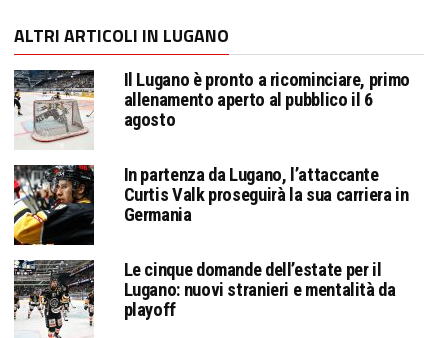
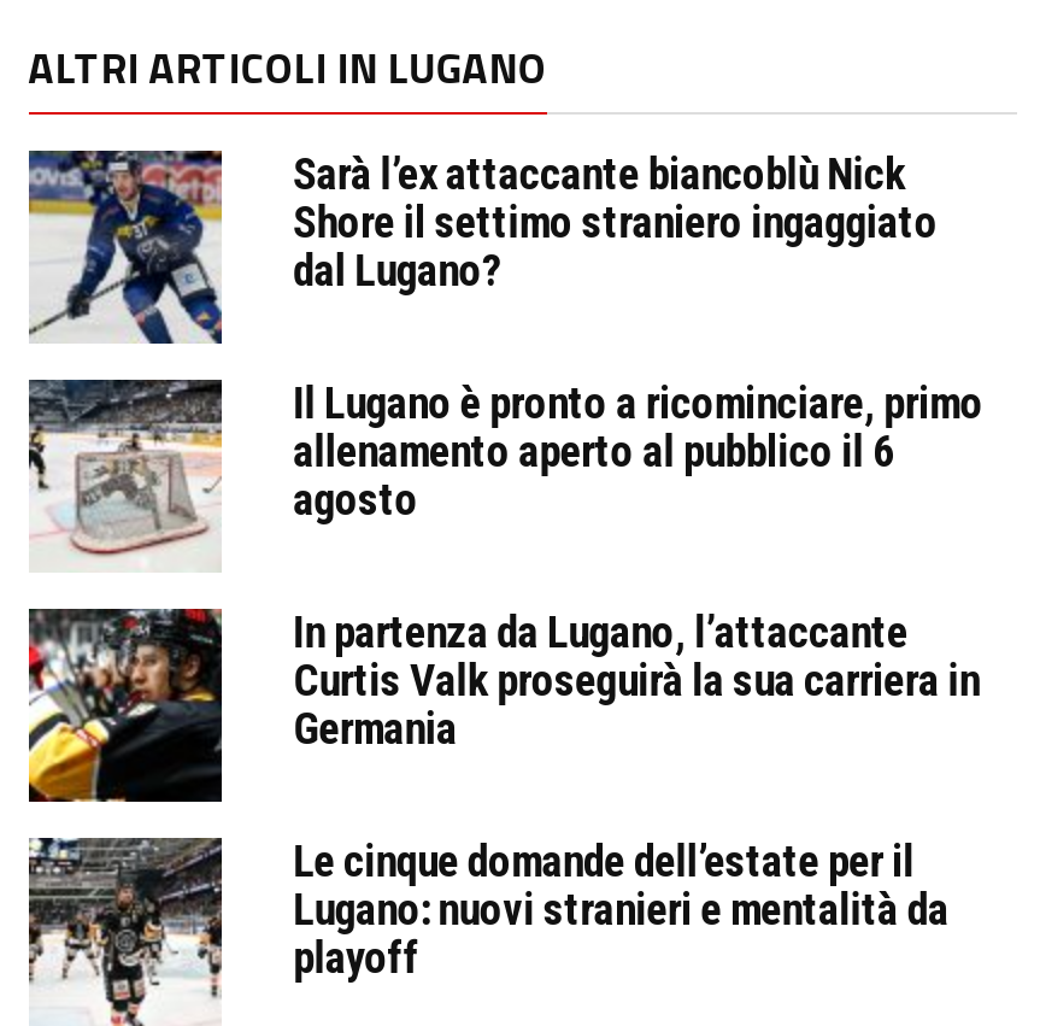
none -> [29,149,938,346] [image] | Sarà l’ex attaccante biancoblù Nick | Shore il settimo straniero ingaggiato | dal Lugano?

